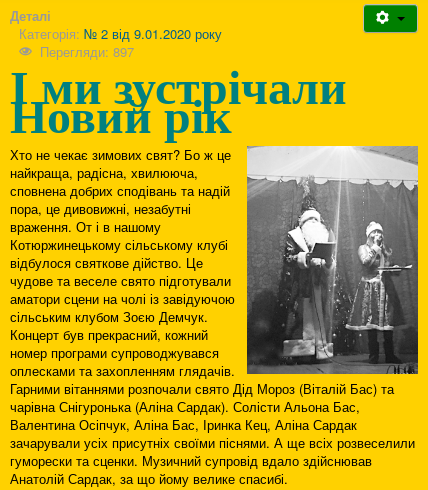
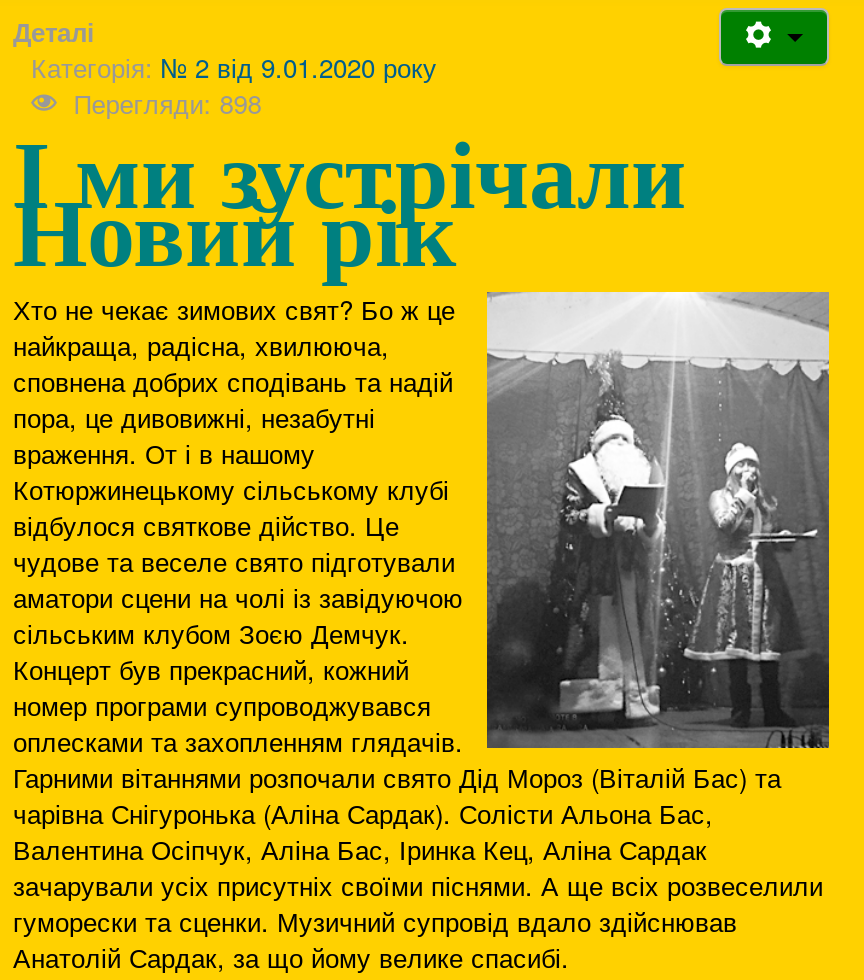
[40,42,134,61] Перегляди: 897 -> [73,84,261,122] Перегляди: 898

